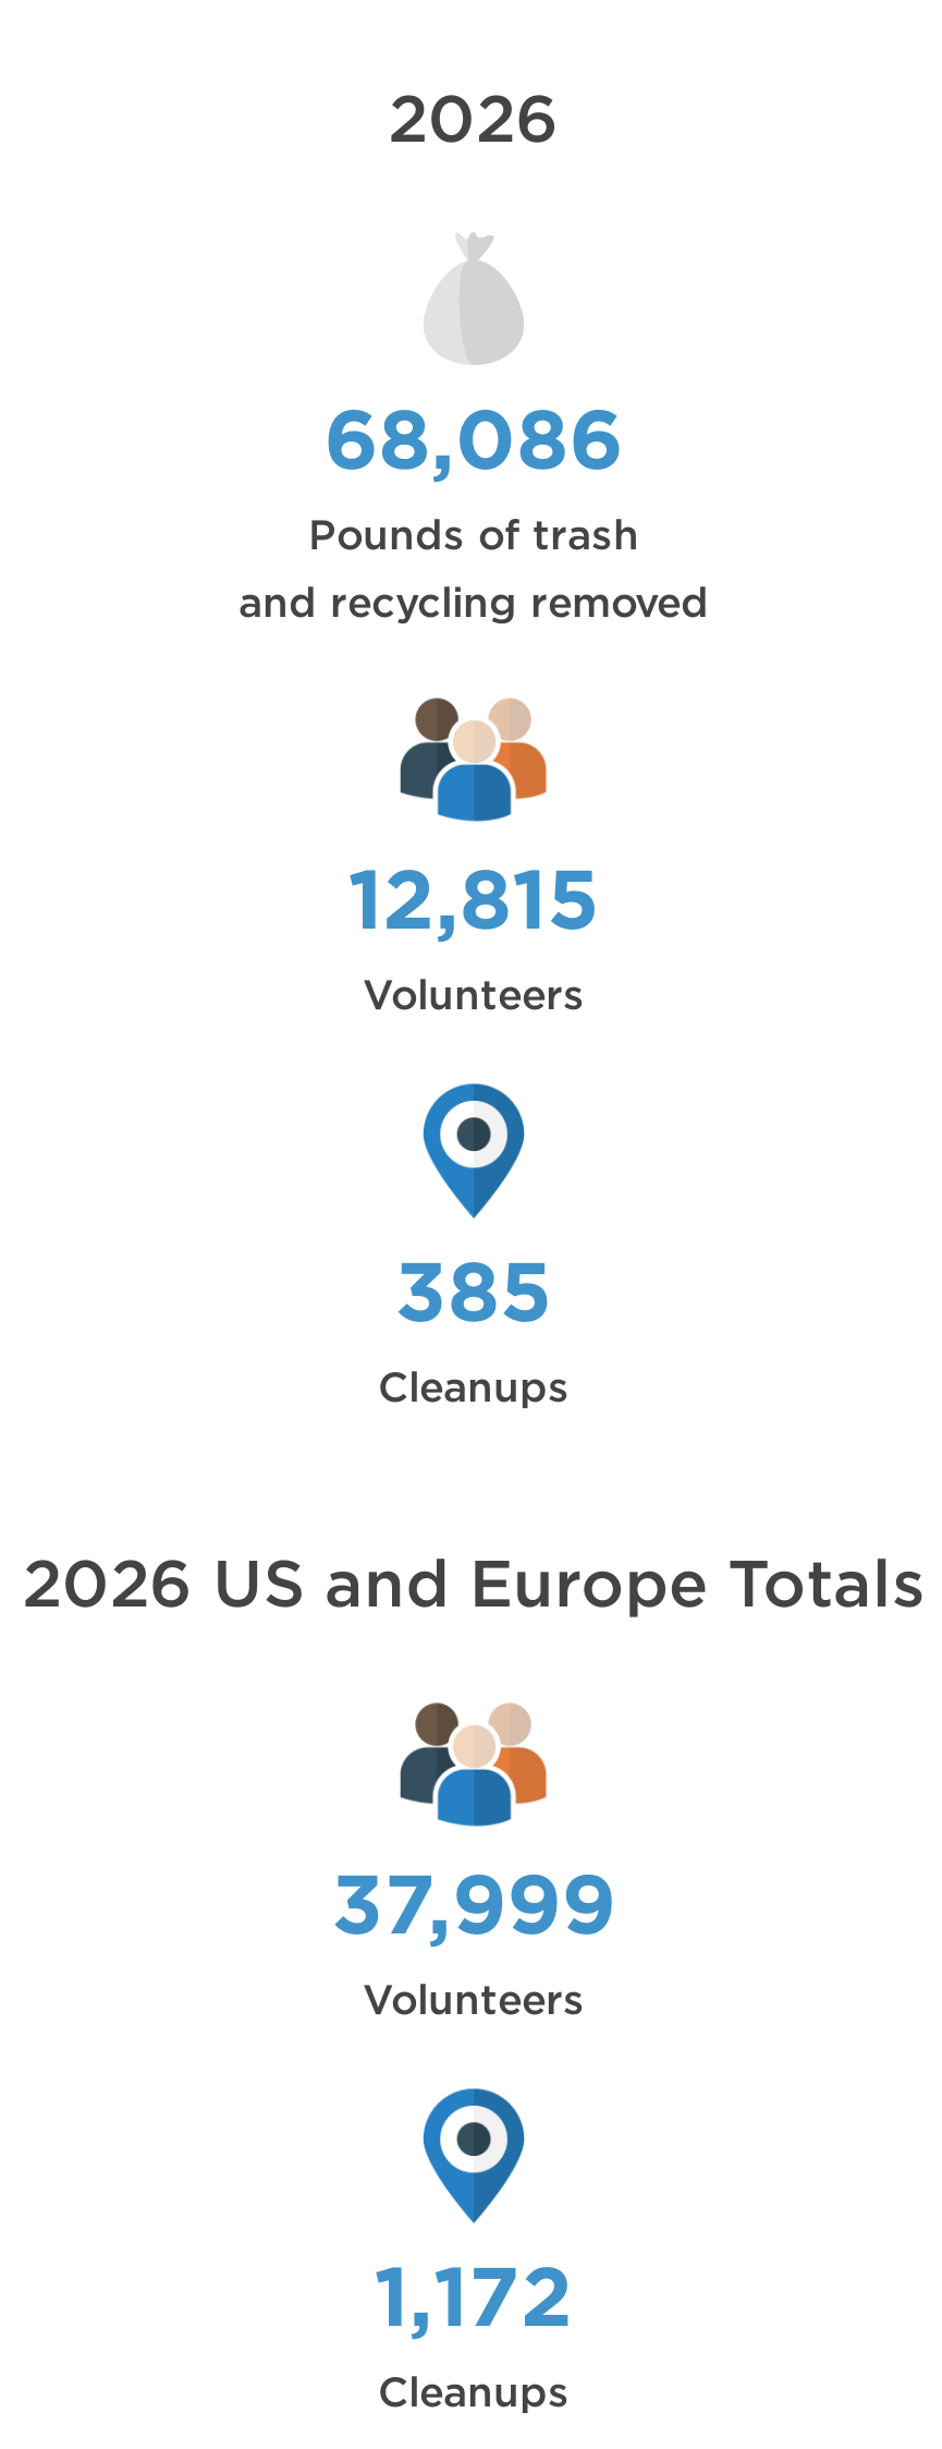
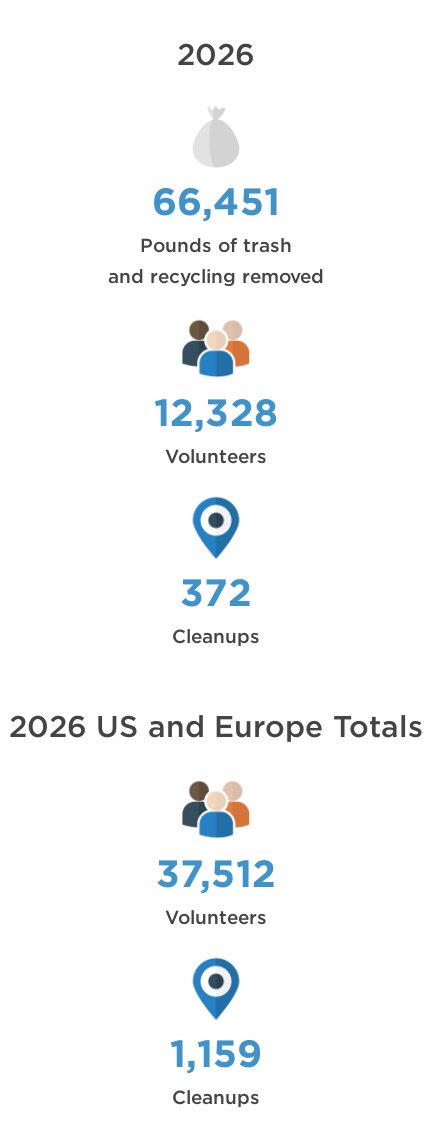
[324,389,624,487] 68,086 -> [152,178,280,223] 66,451
[348,849,600,947] 12,815 -> [154,389,278,434] 12,328
[395,1241,553,1339] 385 -> [180,569,252,614] 372
[331,1854,616,1952] 37,999 -> [156,850,276,895] 37,512
[374,2246,573,2344] 1,172 -> [170,1030,262,1075] 1,159

